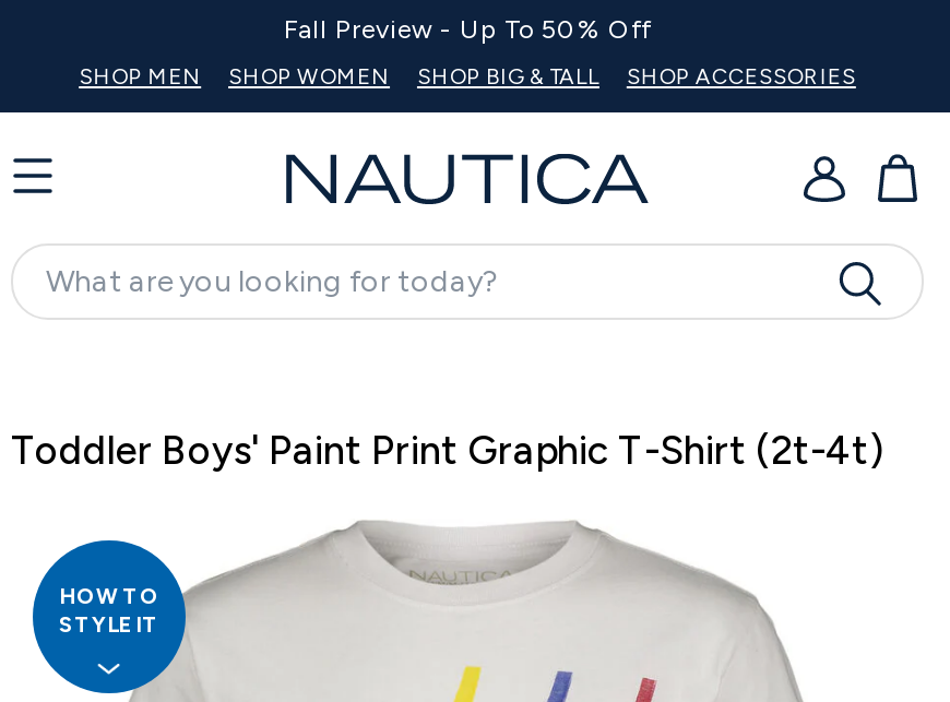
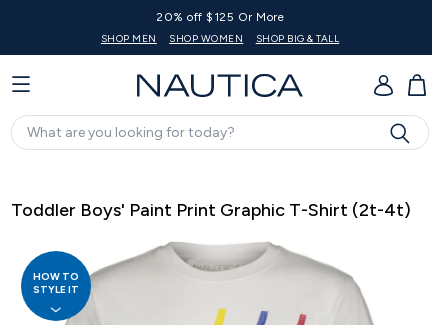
[284,13,651,44] Fall Preview - Up To 50% Off -> [156,9,284,23] 20% off $125 Or More
[627,63,856,92] SHOP ACCESSORIES -> none

